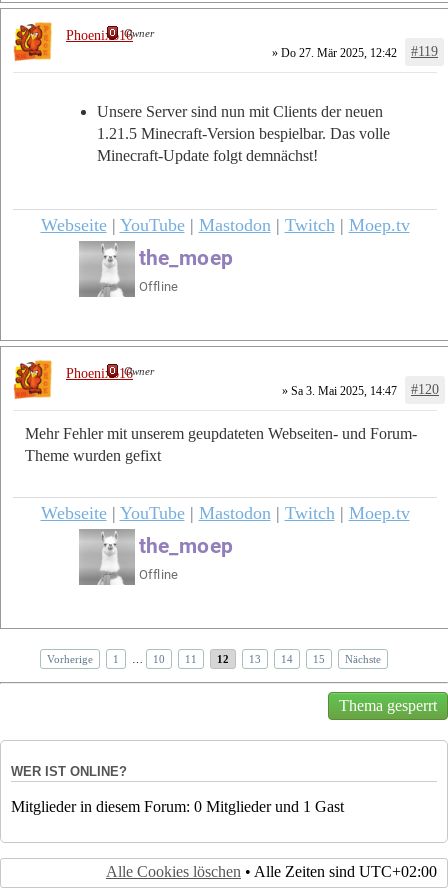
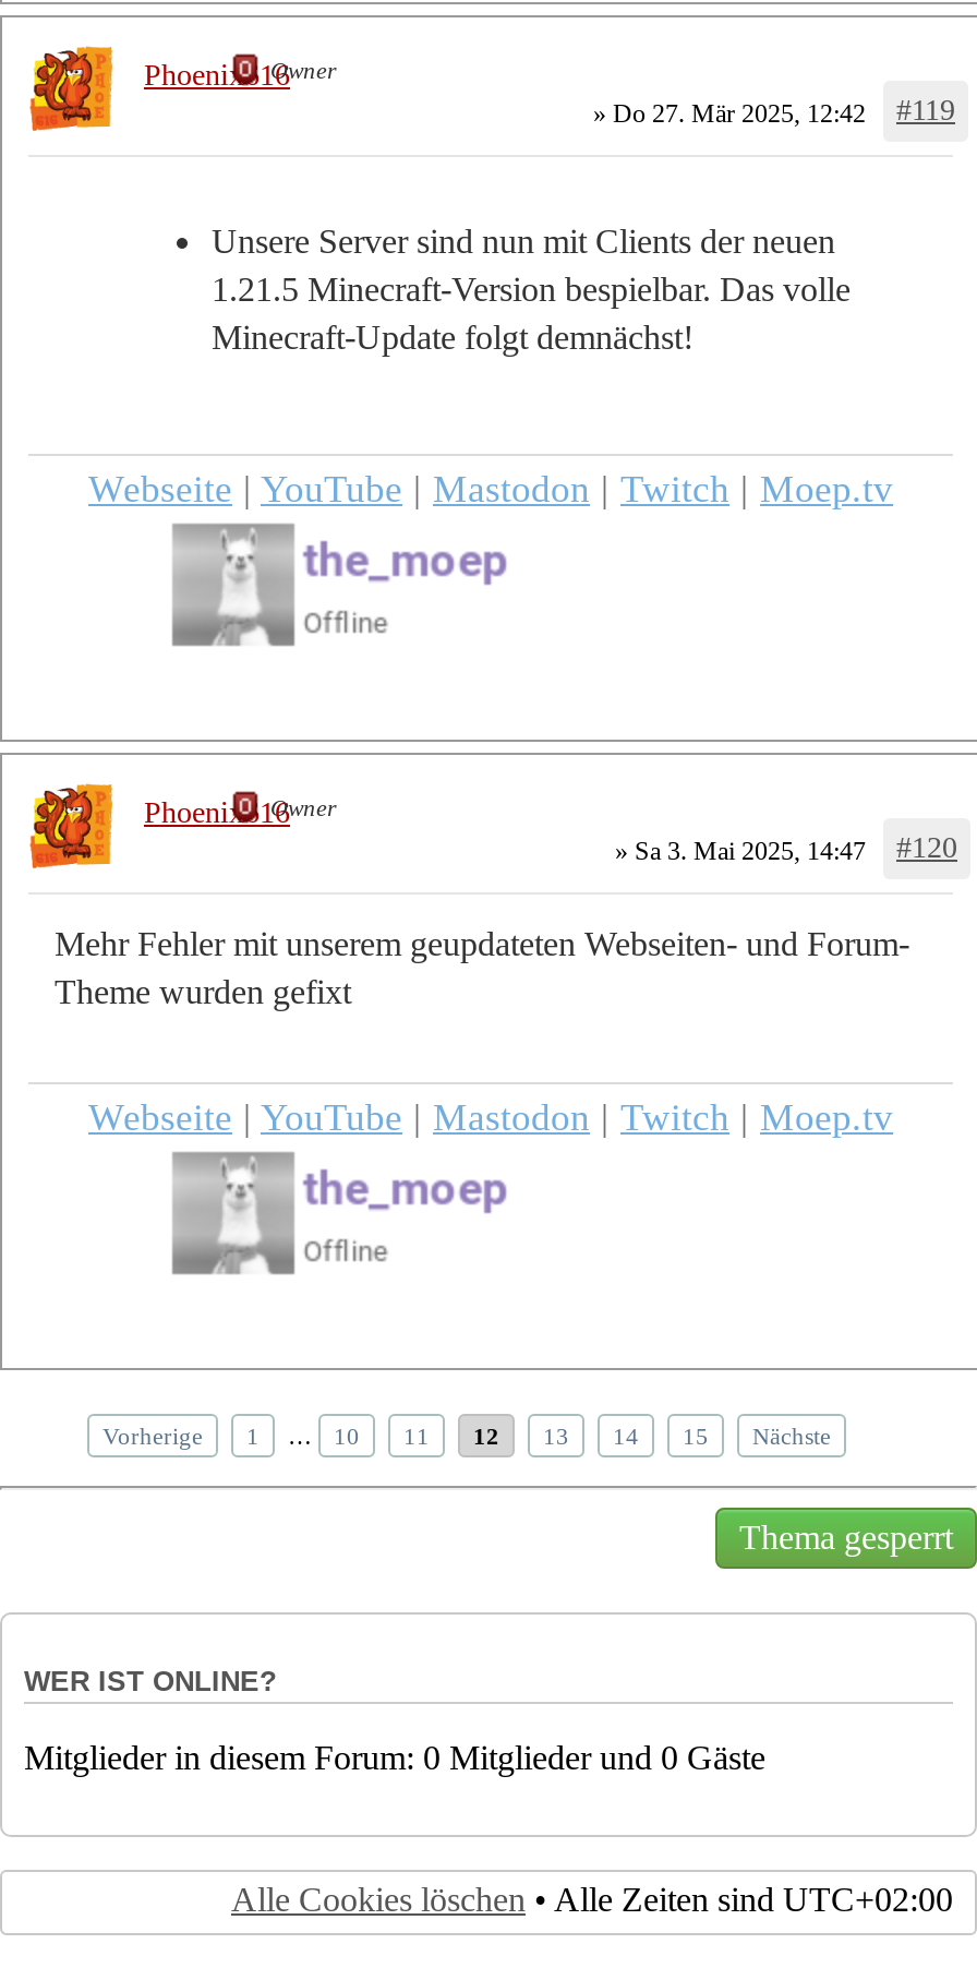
[11,798,344,815] Mitglieder in diesem Forum: 0 Mitglieder und 1 Gast -> [24,1740,765,1777] Mitglieder in diesem Forum: 0 Mitglieder und 0 Gäste

